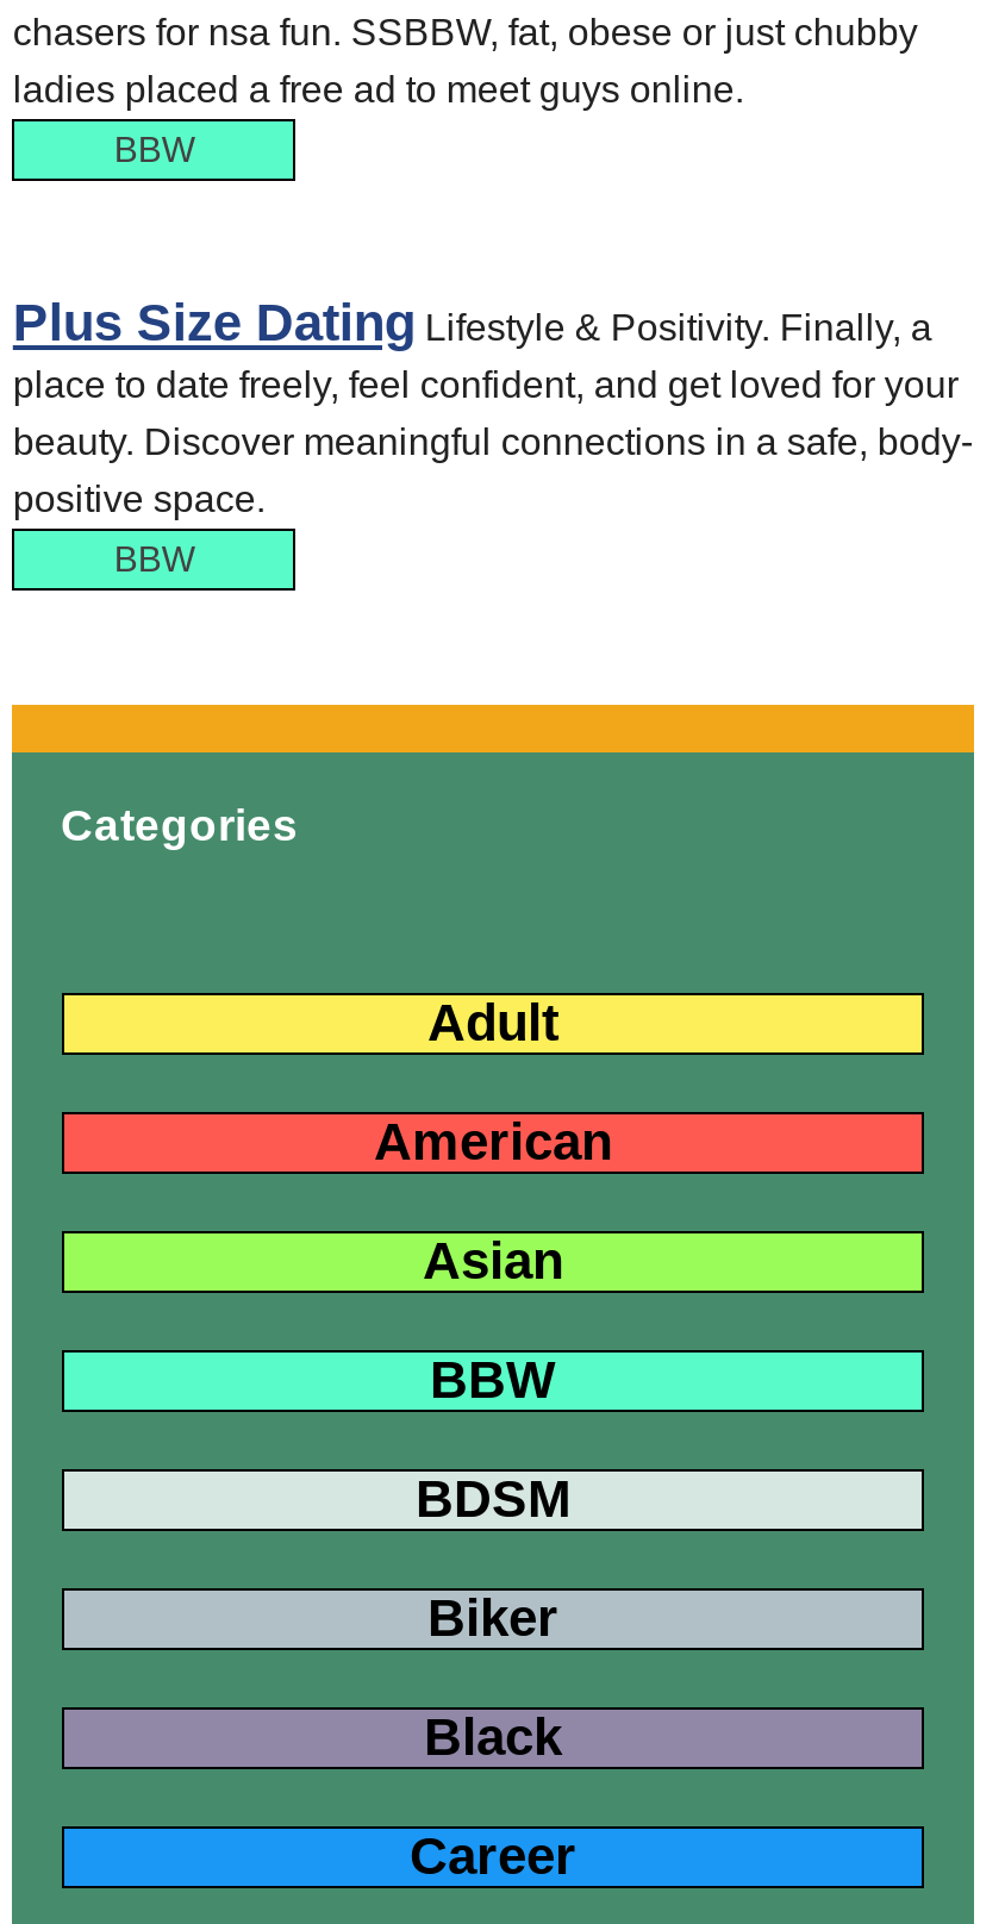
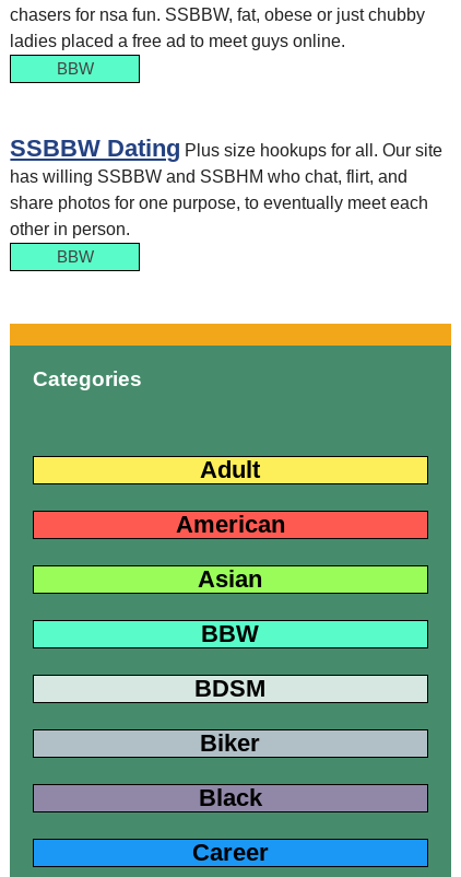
[13,293,973,519] Plus Size Dating Lifestyle & Positivity. Finally, a | place to date freely, feel confident, and get loved for your | beauty. Discover meaningful connections in a safe, body- | positive space. -> [10,134,443,238] SSBBW Dating Plus size hookups for all. Our site | has willing SSBBW and SSBHM who chat, flirt, and | share photos for one purpose, to eventually meet each | other in person.

